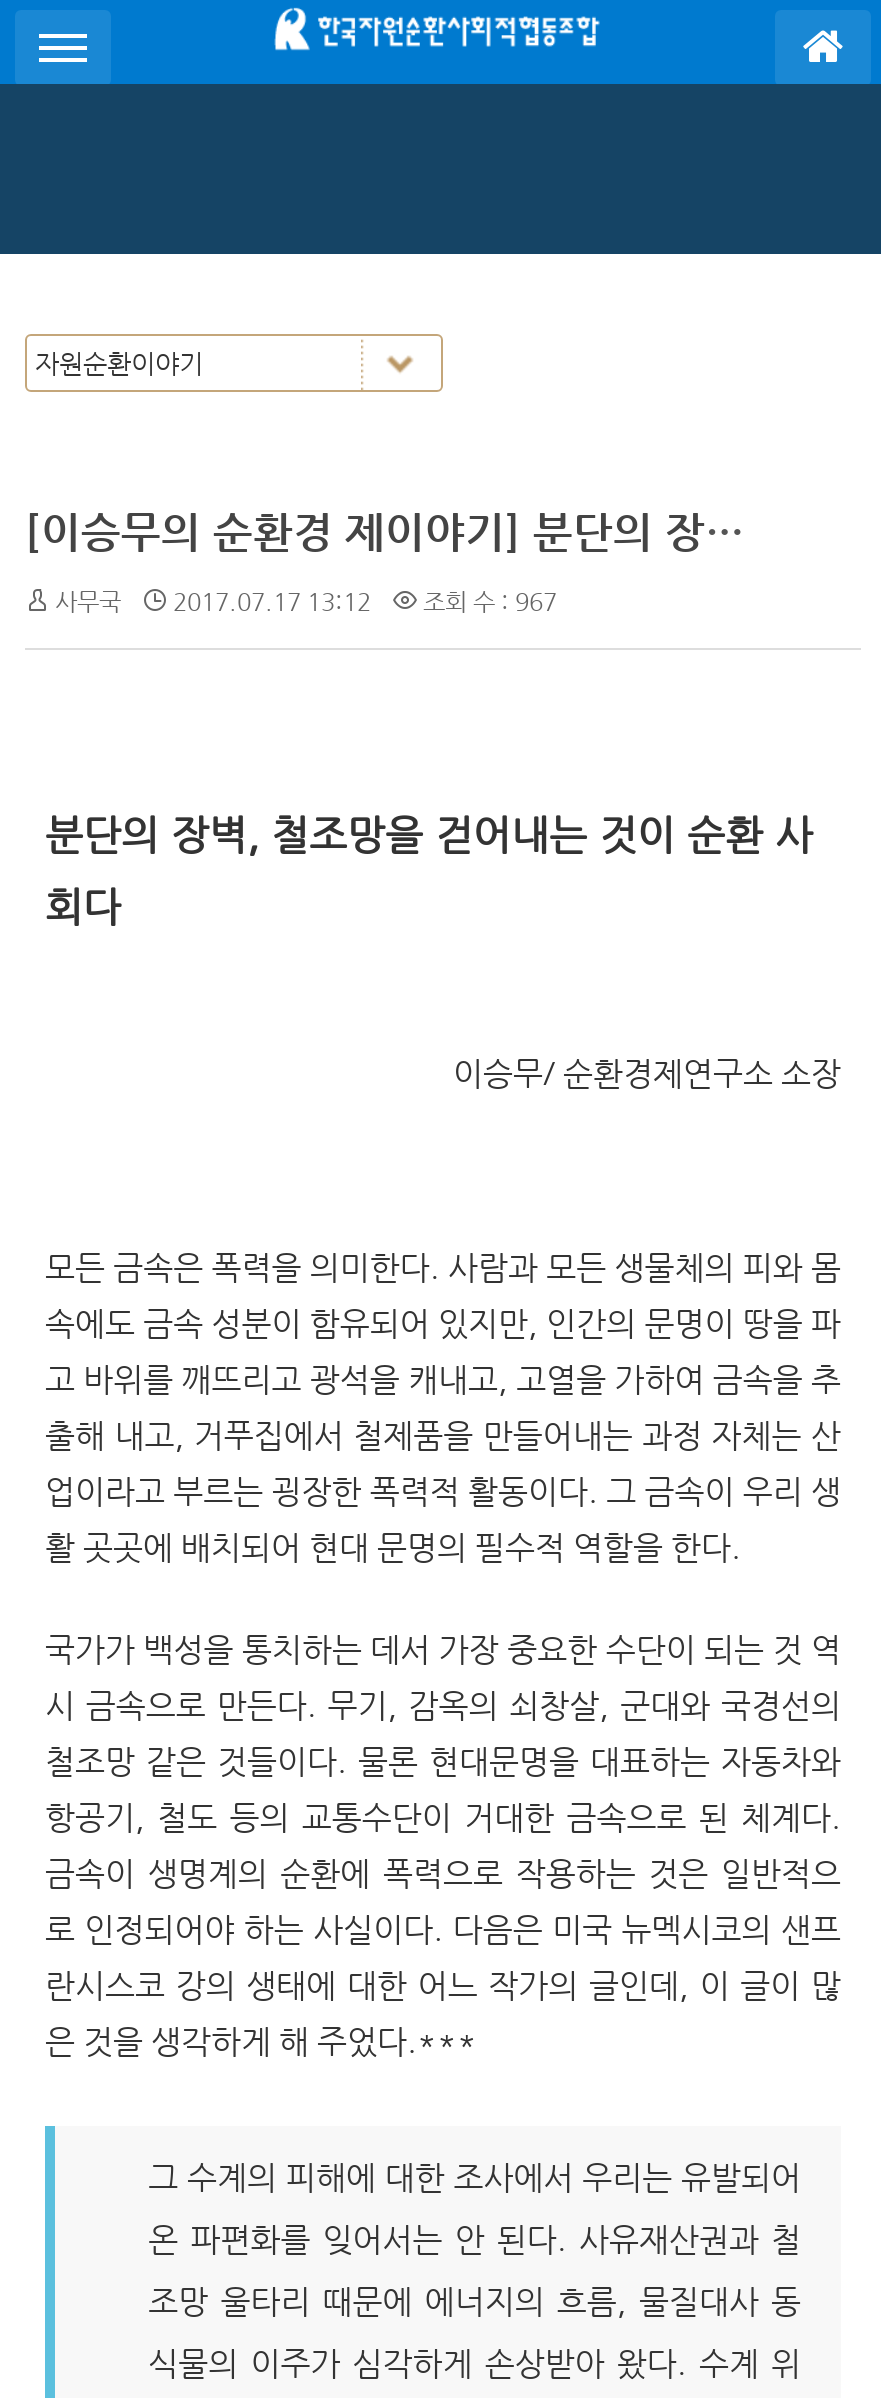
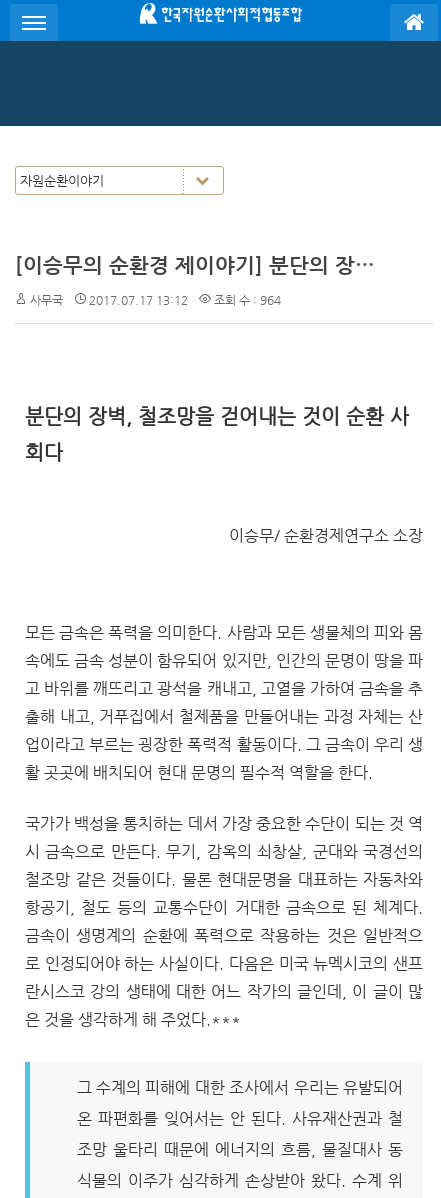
[55,587,557,615] 사무국 2017.07.17 13:12 조회 수 : 967 -> [30,293,281,307] 사무국 2017.07.17 13:12 조회 수 : 964

